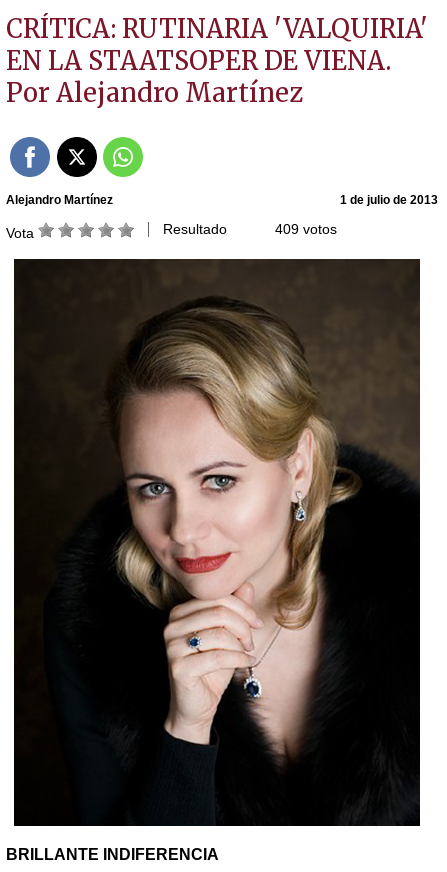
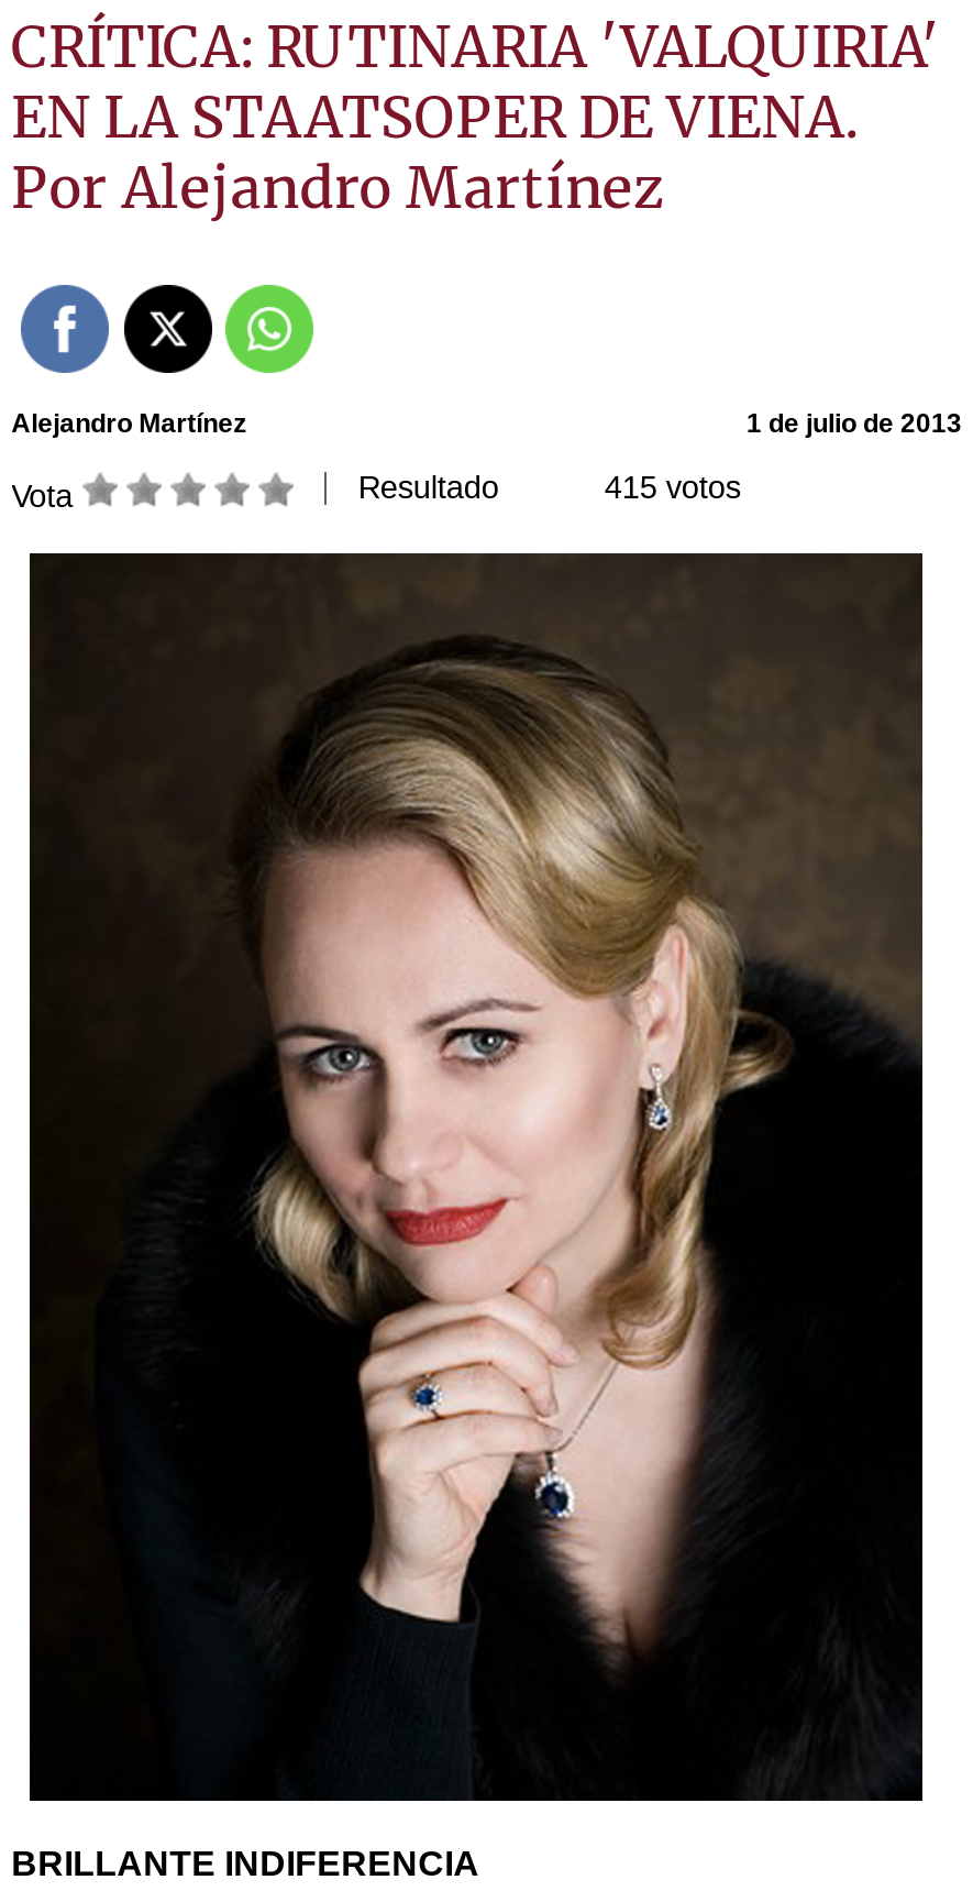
[267,221,337,237] 409 votos -> [587,471,741,506] 415 votos

